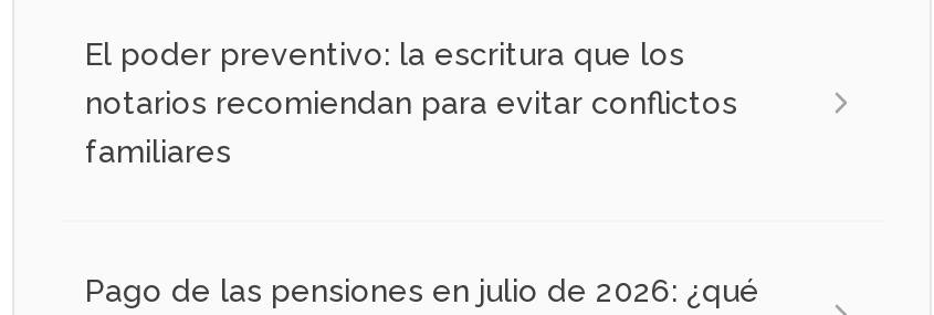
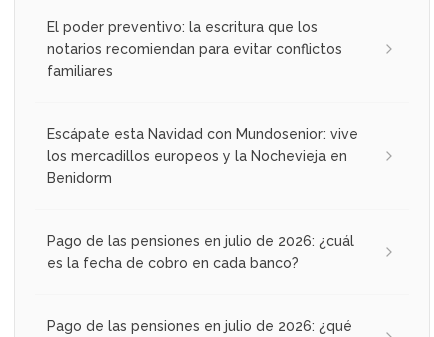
none -> [47,126,358,186] Escápate esta Navidad con Mundosenior: vive | los mercadillos europeos y la Nochevieja en | Benidorm
none -> [47,233,354,271] Pago de las pensiones en julio de 2026: ¿cuál | es la fecha de cobro en cada banco?

